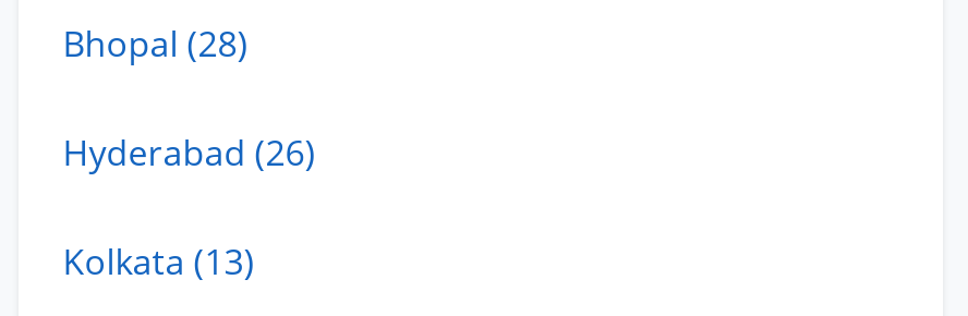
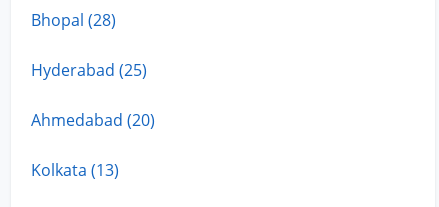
[63,129,315,177] Hyderabad (26) -> [31,59,155,131] Hyderabad (25) | Ahmedabad (20)

